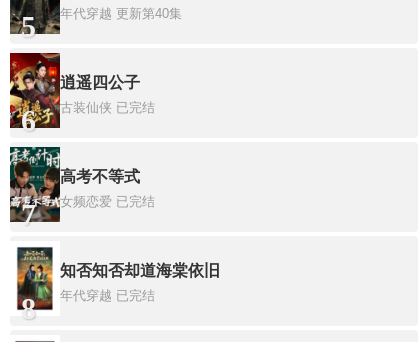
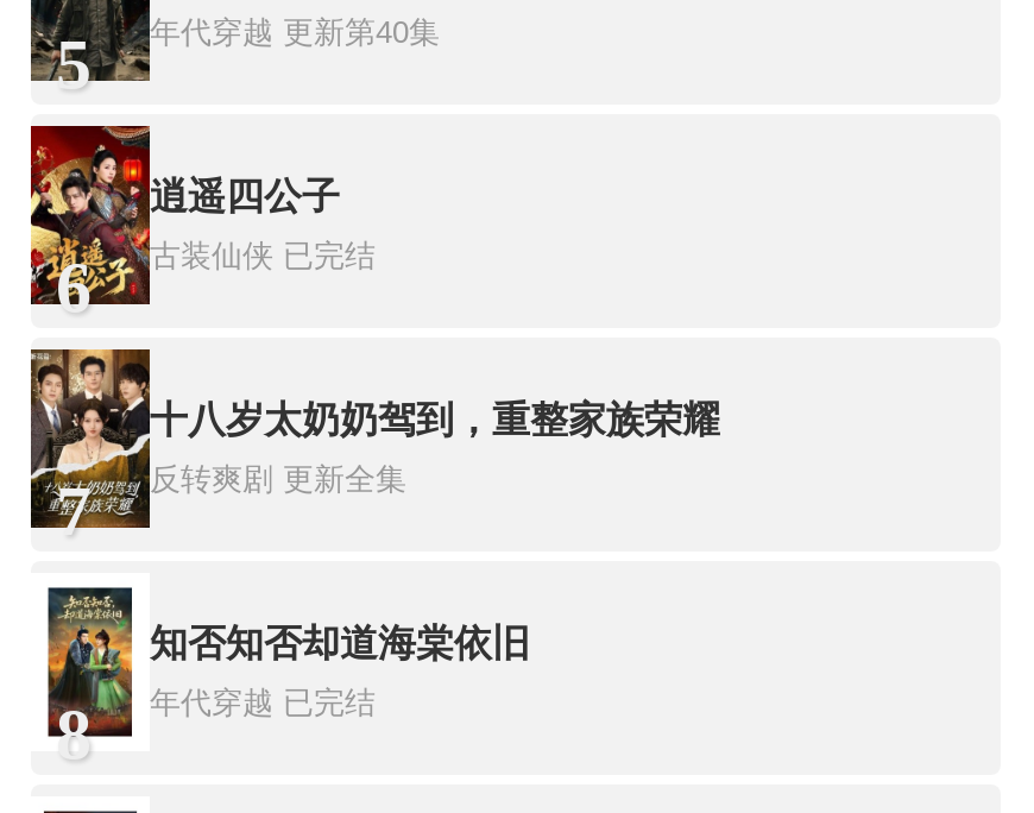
[9,146,140,222] [image] | 高考不等式 -> [29,347,720,528] [image] | 十八岁太奶奶驾到，重整家族荣耀
[60,194,155,209] 女频恋爱 已完结 -> [150,461,406,497] 反转爽剧 更新全集

